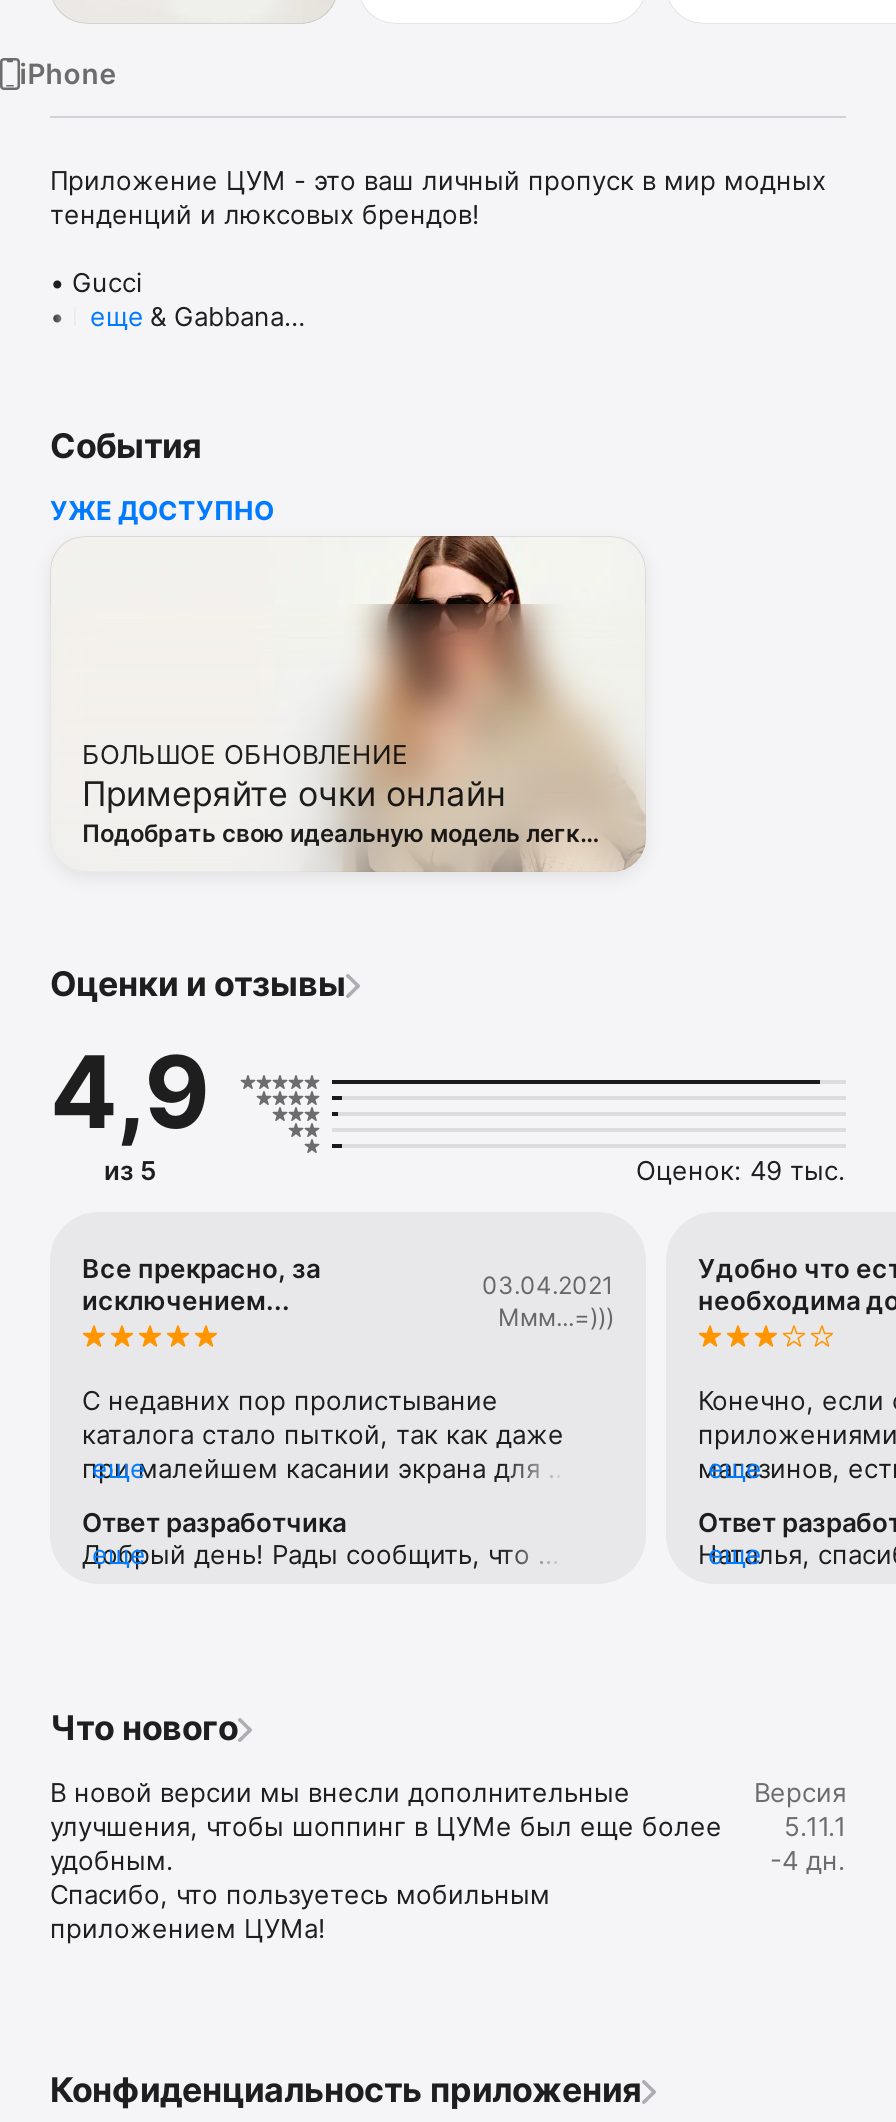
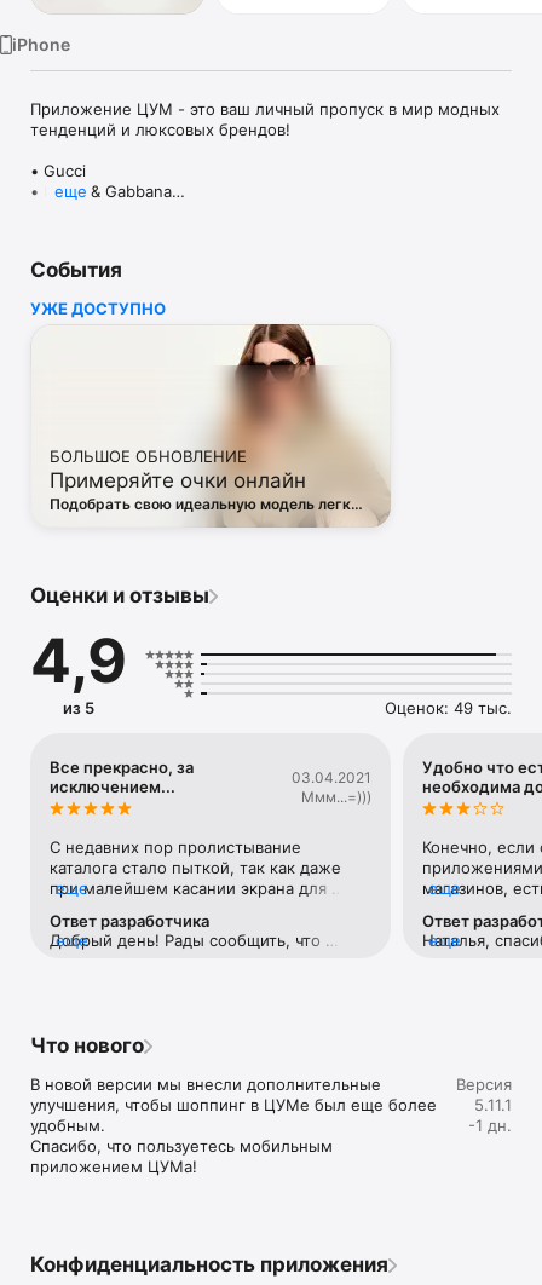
[770,1844,846,1876] -4 дн. -> [468,1116,512,1135] -1 дн.

